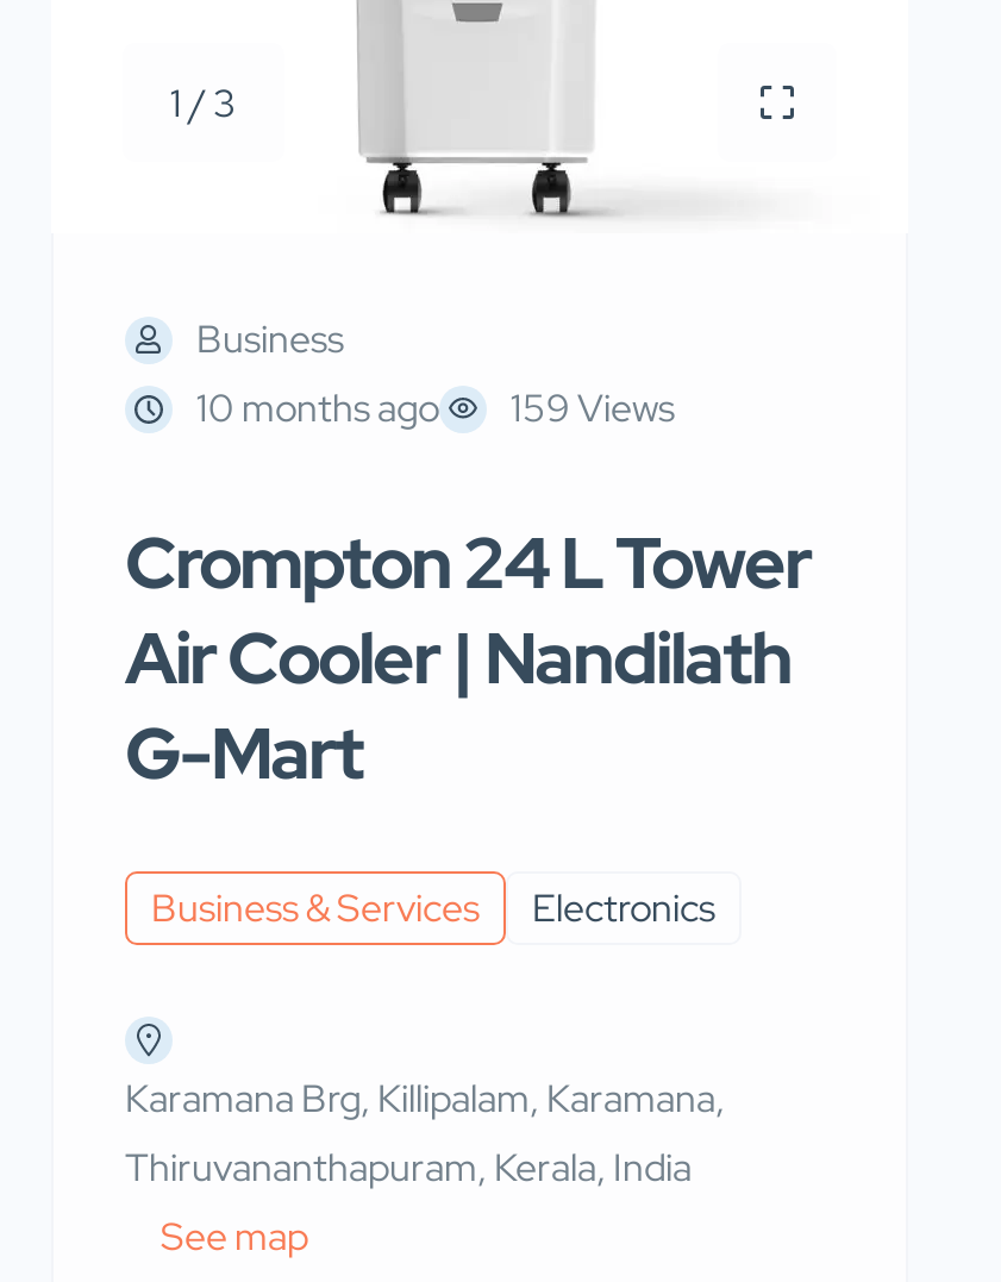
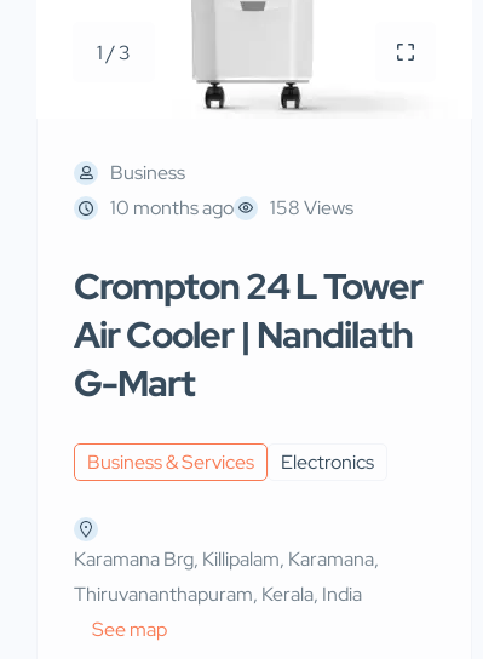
[196,383,675,433] 10 months ago 159 Views -> [110,195,353,220] 10 months ago 158 Views

